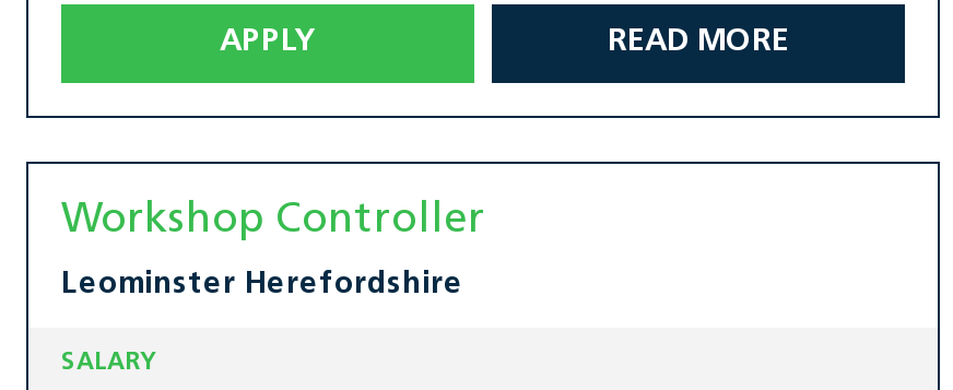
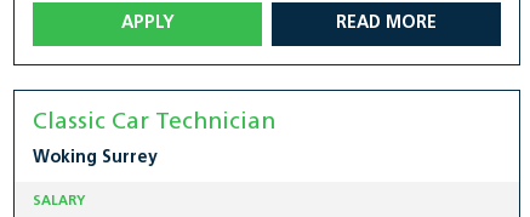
[61,202,485,243] Workshop Controller -> [33,112,275,135] Classic Car Technician
[61,268,463,301] Leominster Herefordshire -> [33,149,158,167] Woking Surrey

